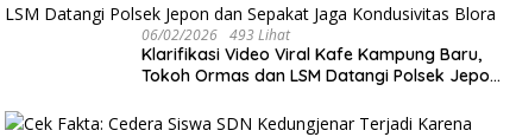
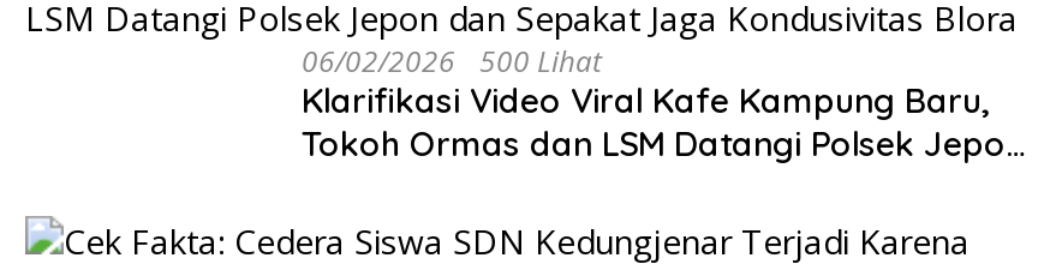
[141,25,290,45] 06/02/2026 493 Lihat -> [302,41,602,82] 06/02/2026 500 Lihat

